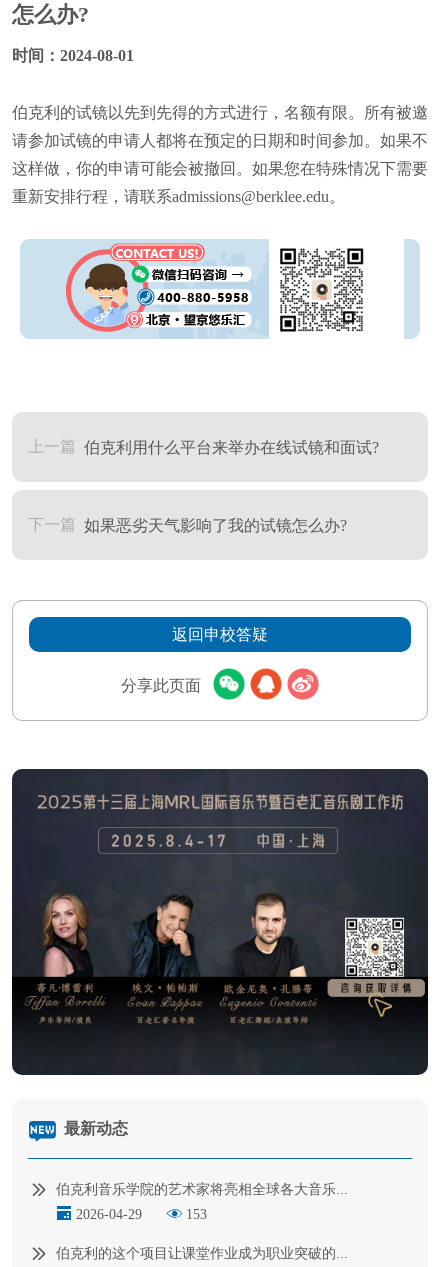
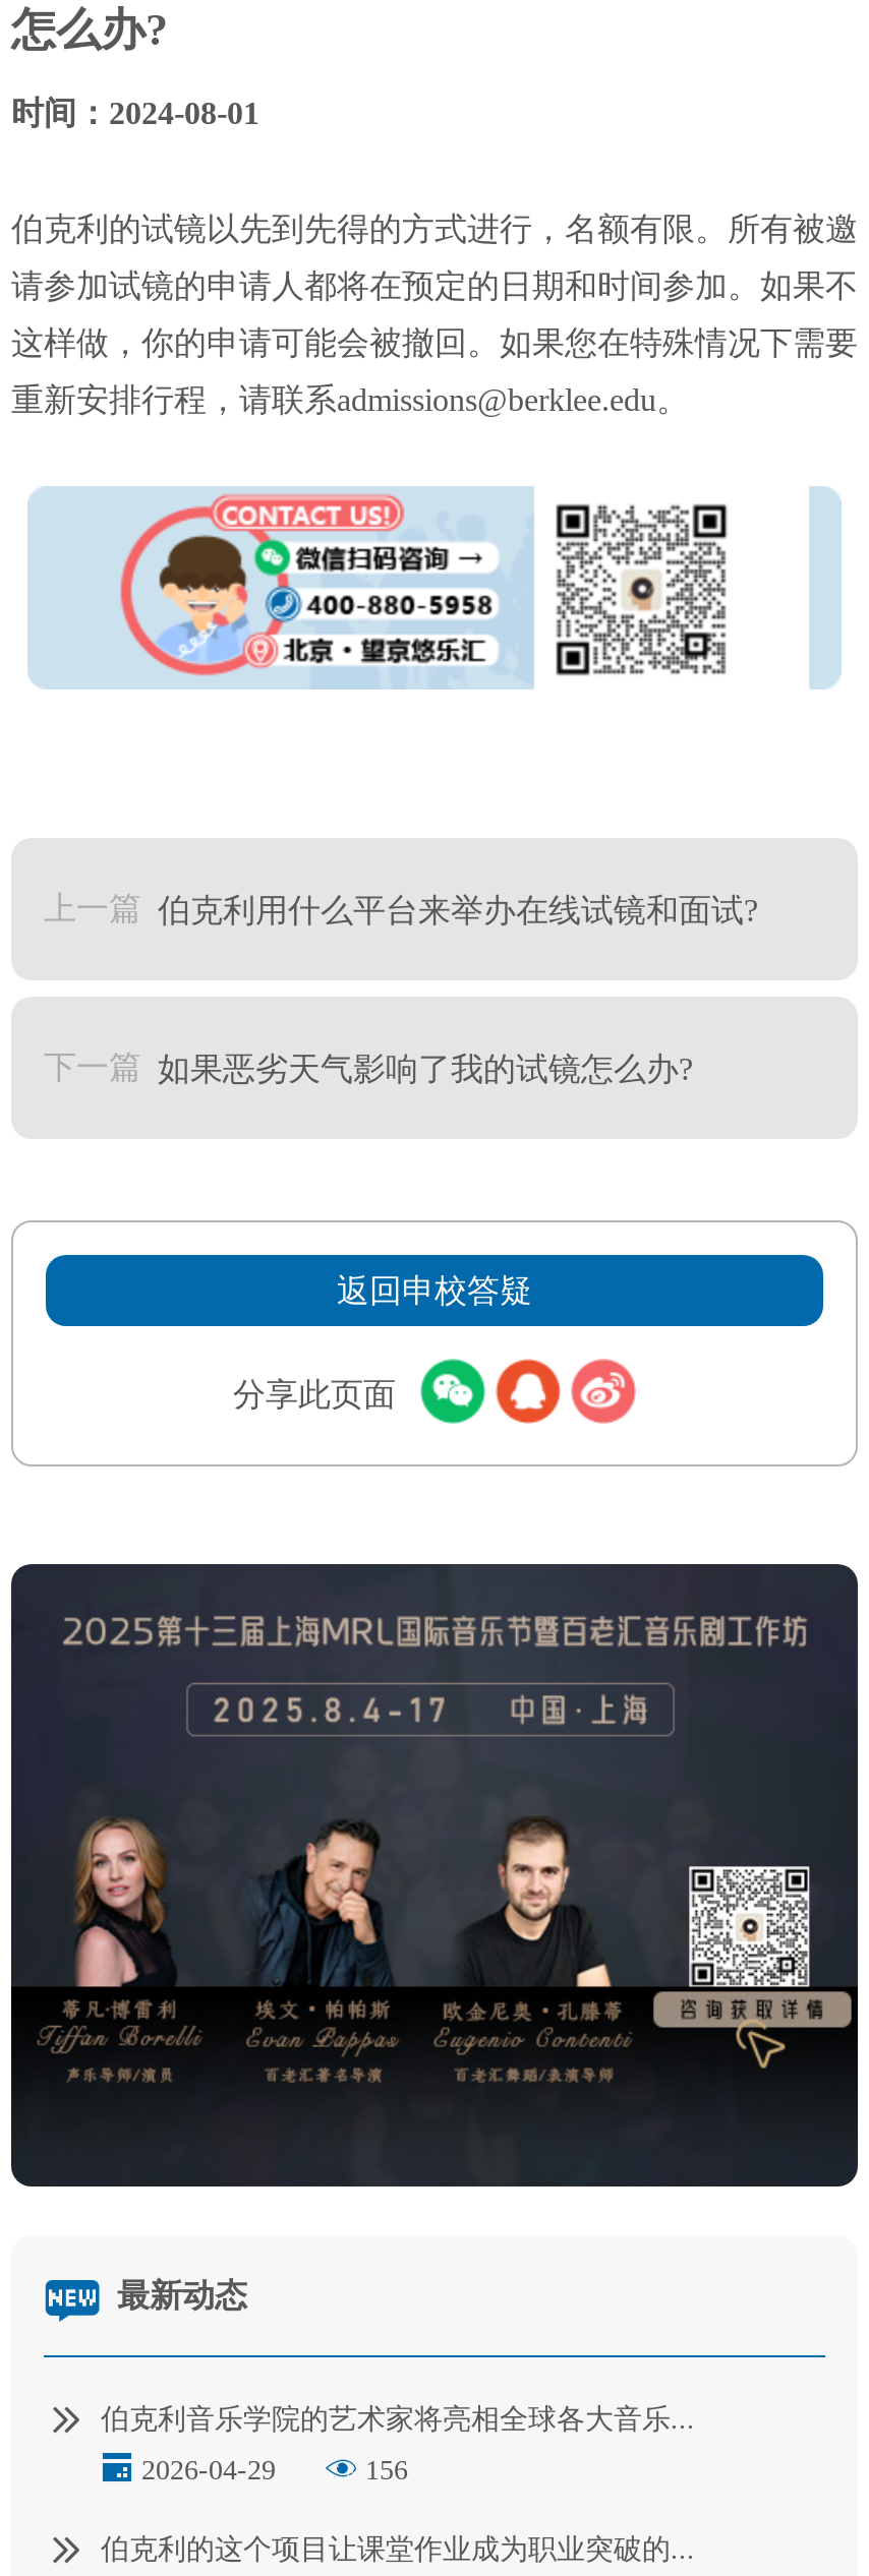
[186,1207,207,1222] 153 -> [365,2454,408,2485] 156

